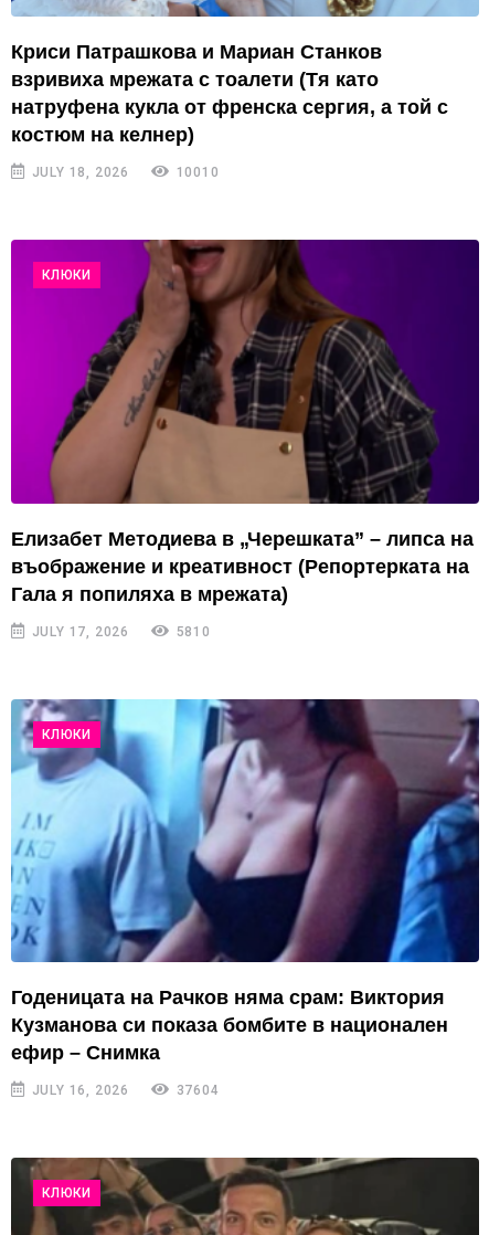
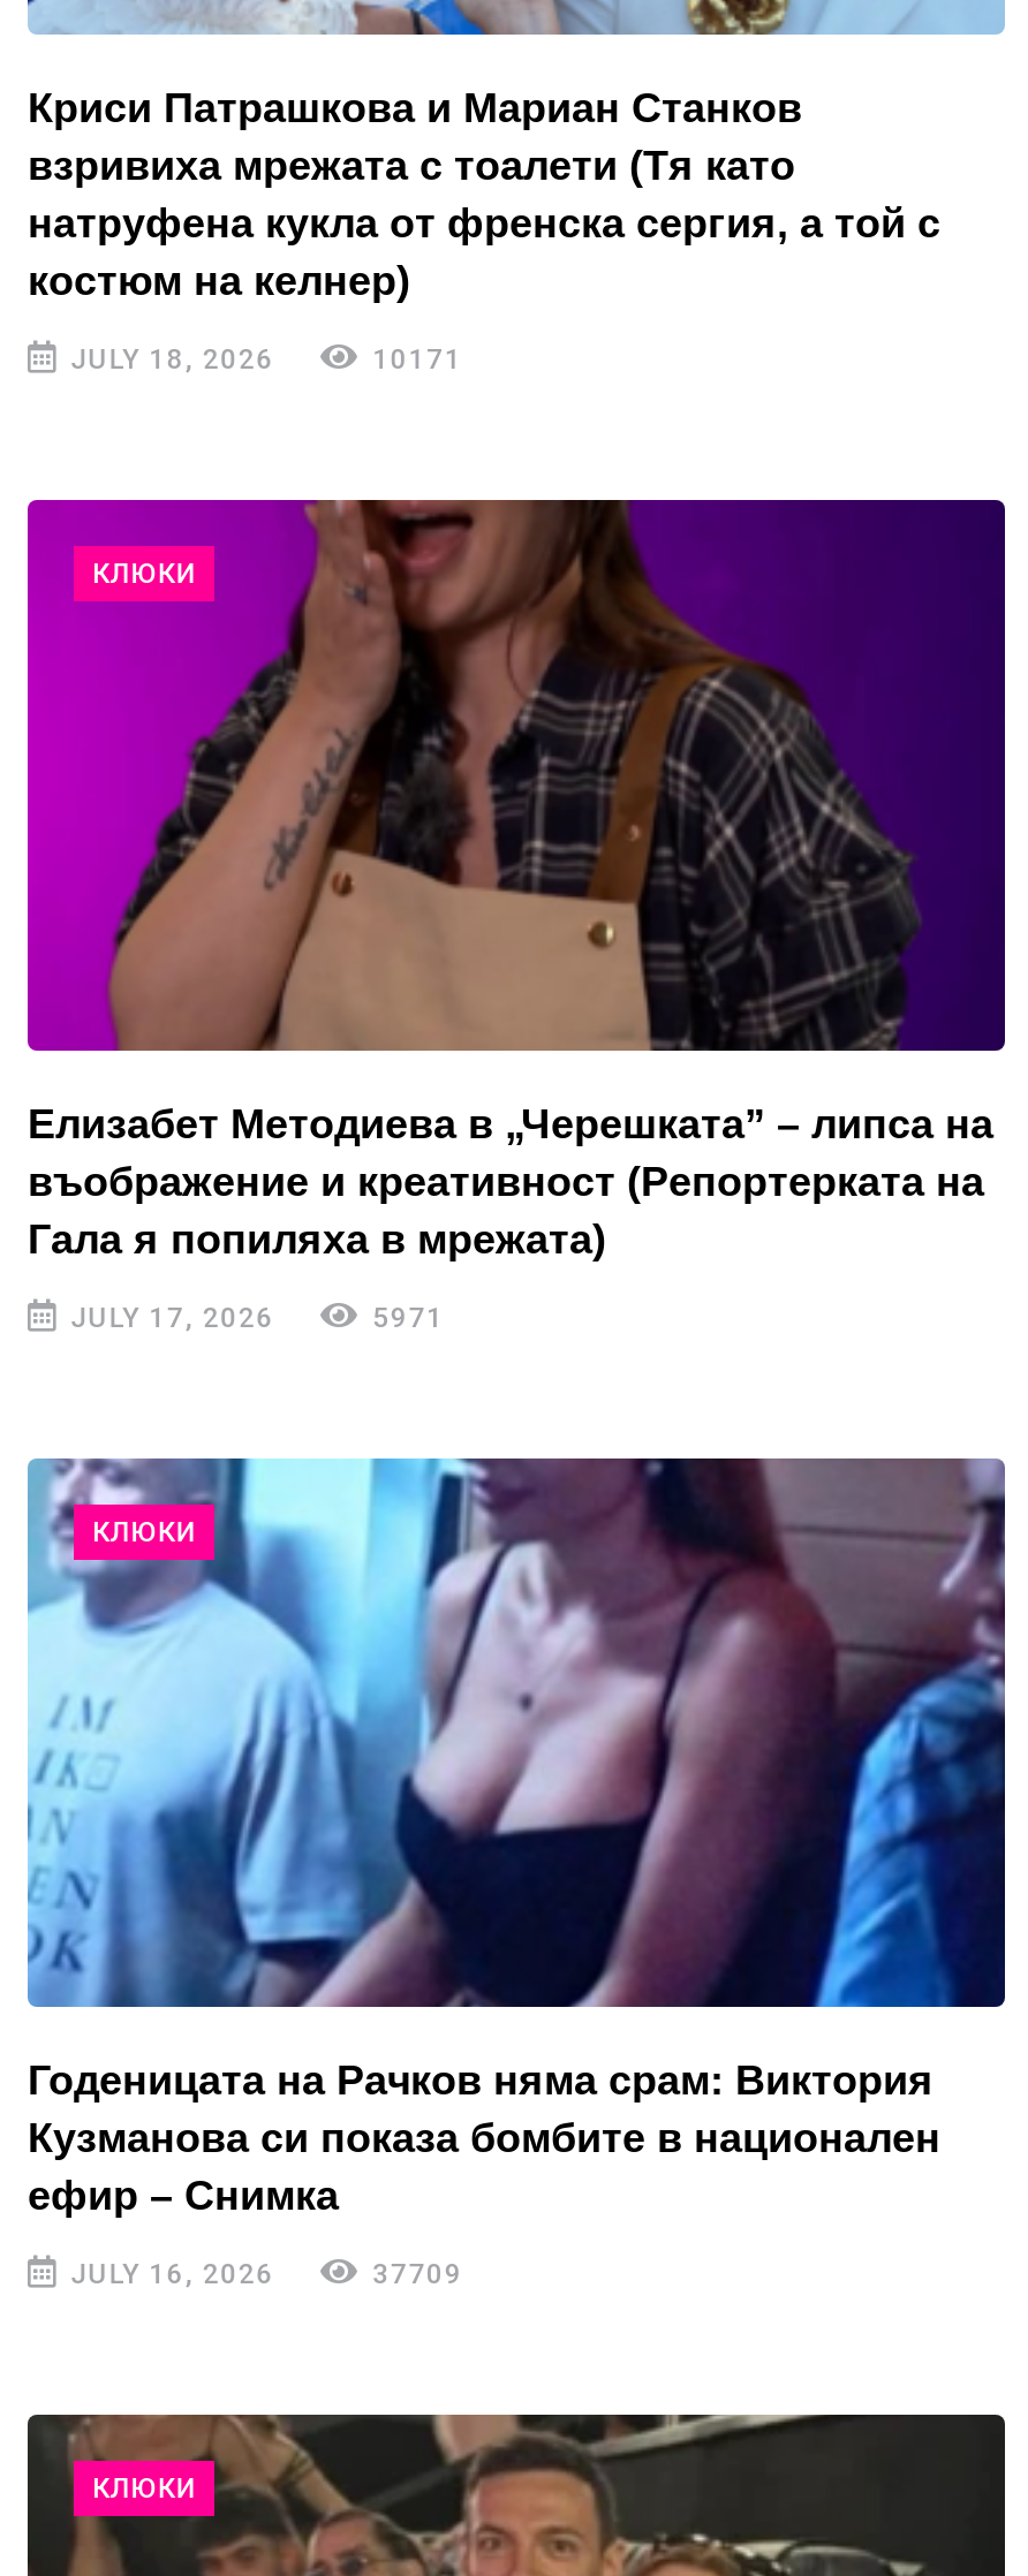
[172,165,219,180] 10010 -> [364,344,462,376] 10171
[172,624,211,639] 5810 -> [364,1301,444,1333] 5971
[172,1083,219,1098] 37604 -> [364,2258,462,2291] 37709

